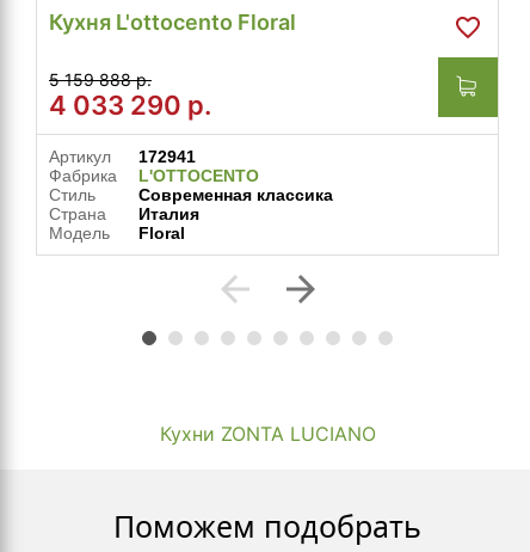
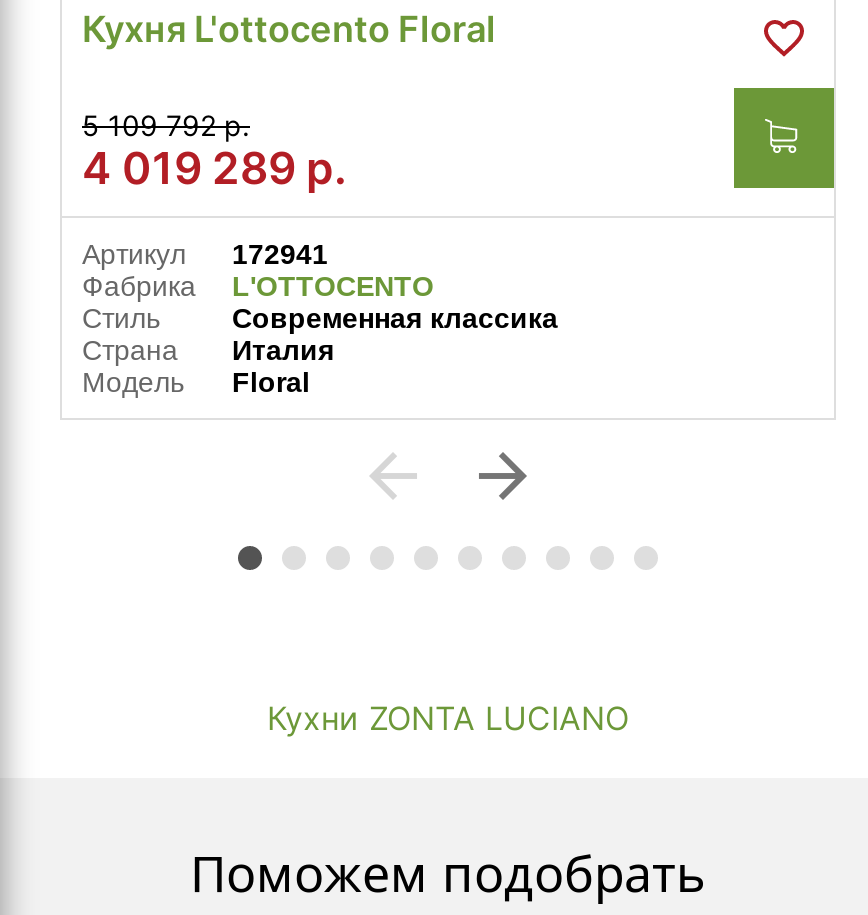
[49,70,152,90] 5 159 888 р. -> [82,109,250,143] 5 109 792 р.
[49,90,211,121] 4 033 290 р. -> [82,143,346,195] 4 019 289 р.

